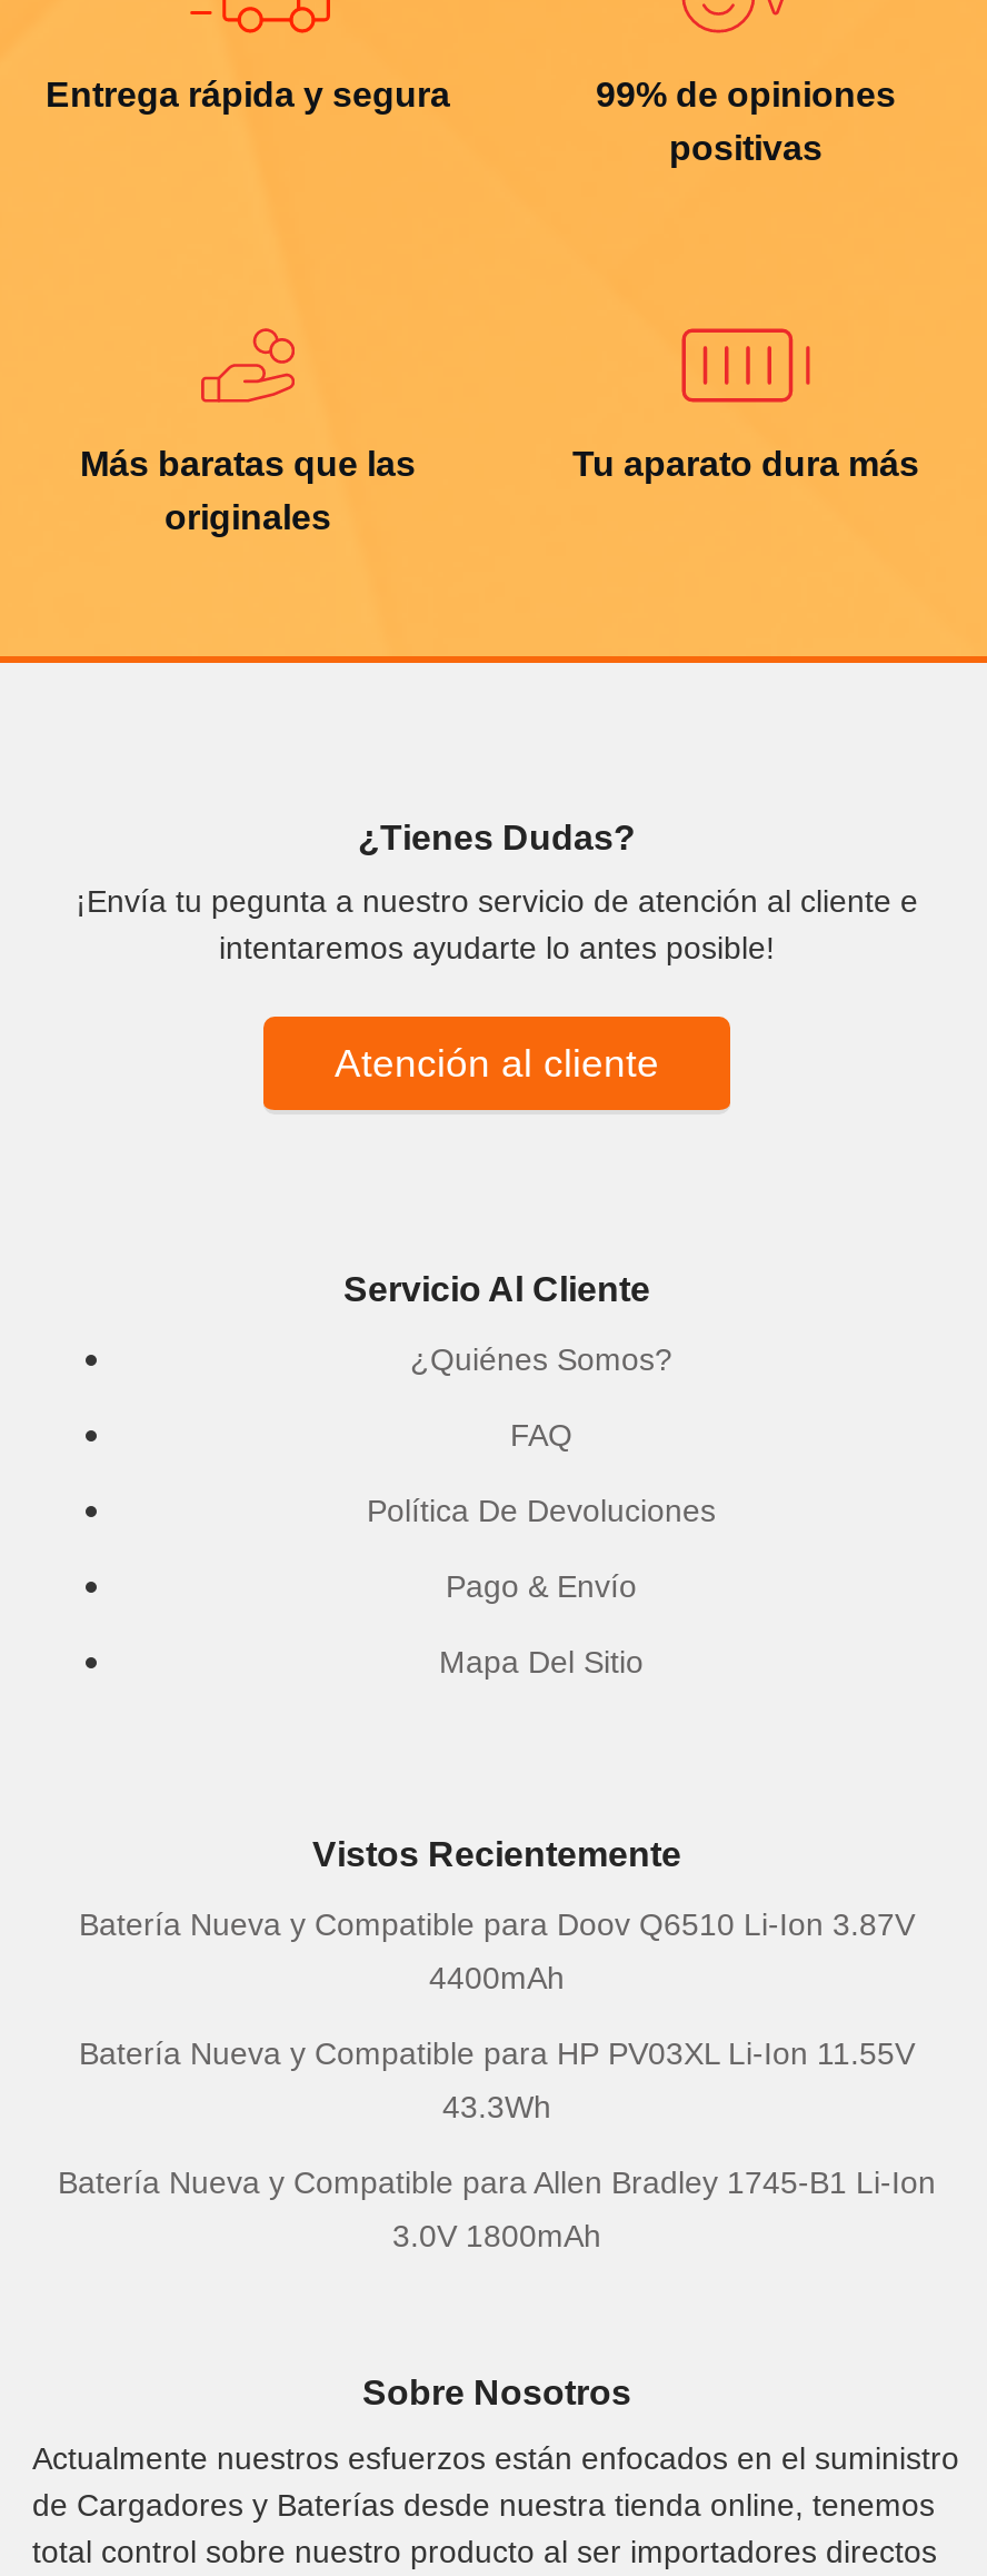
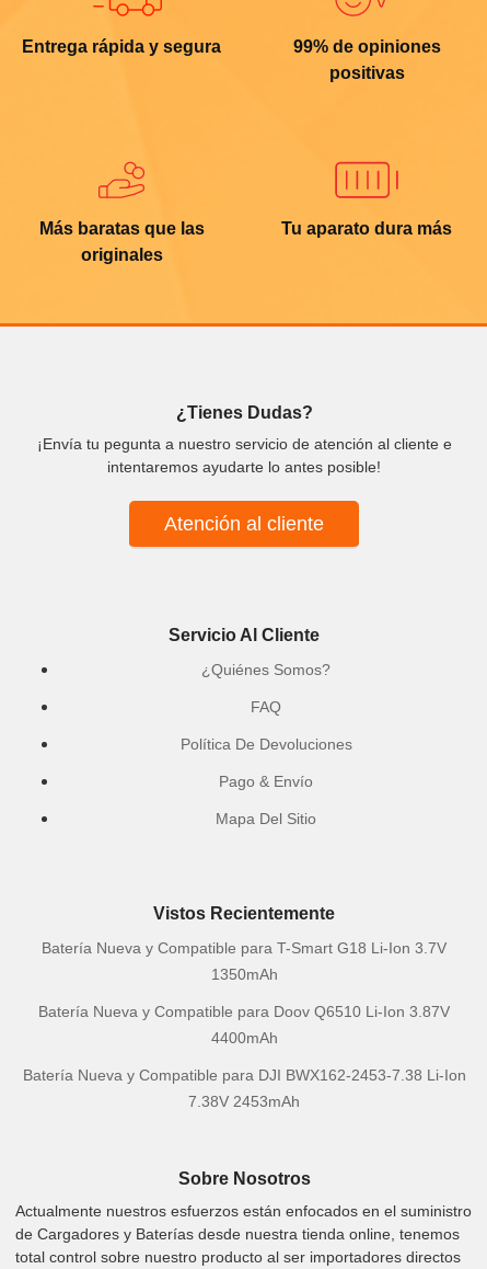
none -> [42,939,447,983] Batería Nueva y Compatible para T-Smart G18 Li-Ion 3.7V | 1350mAh
moved [79,1907,915,1996] -> [38,1003,450,1047]: Batería Nueva y Compatible para Doov Q6510 Li-Ion 3.87V | 4400mAh
[58,2036,936,2254] Batería Nueva y Compatible para HP PV03XL Li-Ion 11.55V | 43.3Wh | Batería Nueva y Compatible para Allen Bradley 1745-B1 Li-Ion | 3.0V 1800mAh -> [22,1066,466,1110] Batería Nueva y Compatible para DJI BWX162-2453-7.38 Li-Ion | 7.38V 2453mAh

